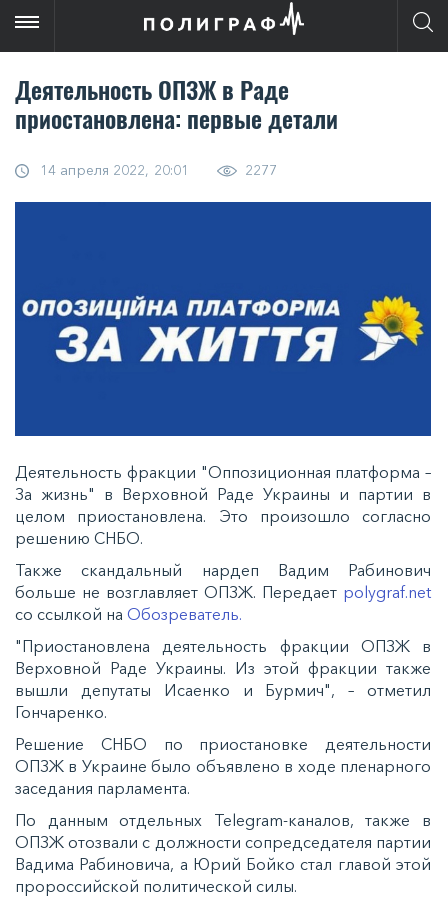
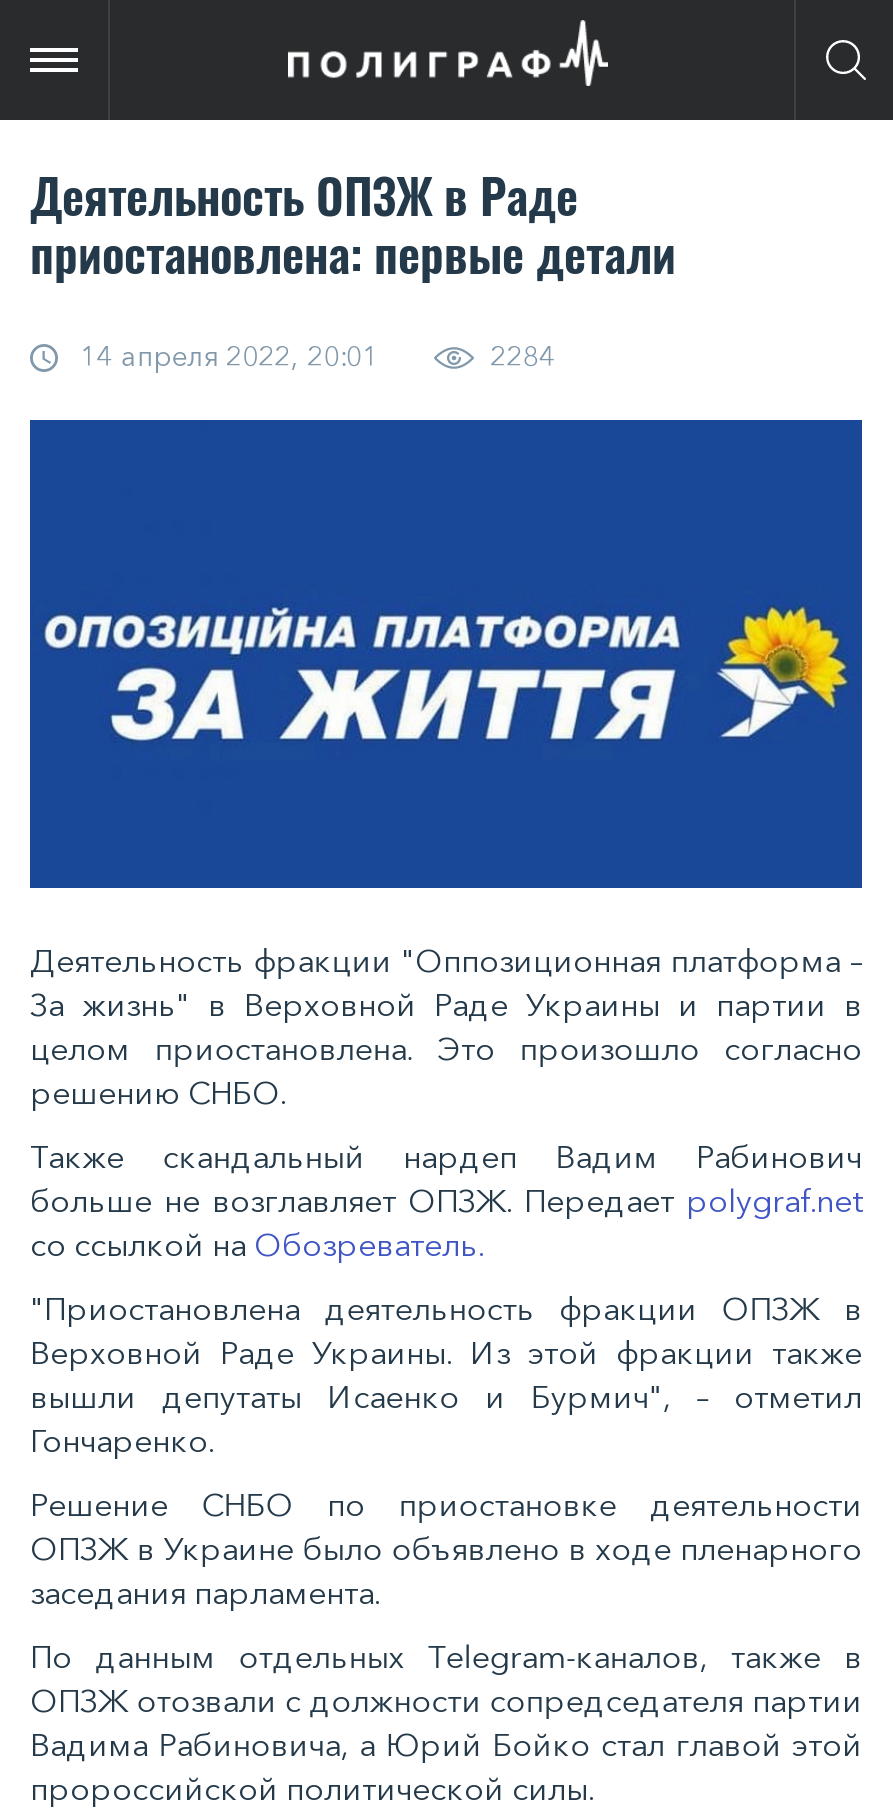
[245,161,277,179] 2277 -> [490,338,555,374] 2284

